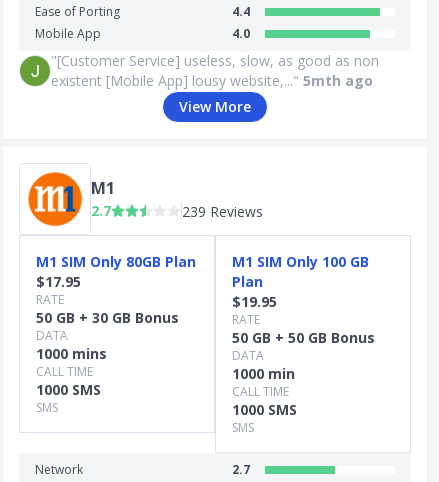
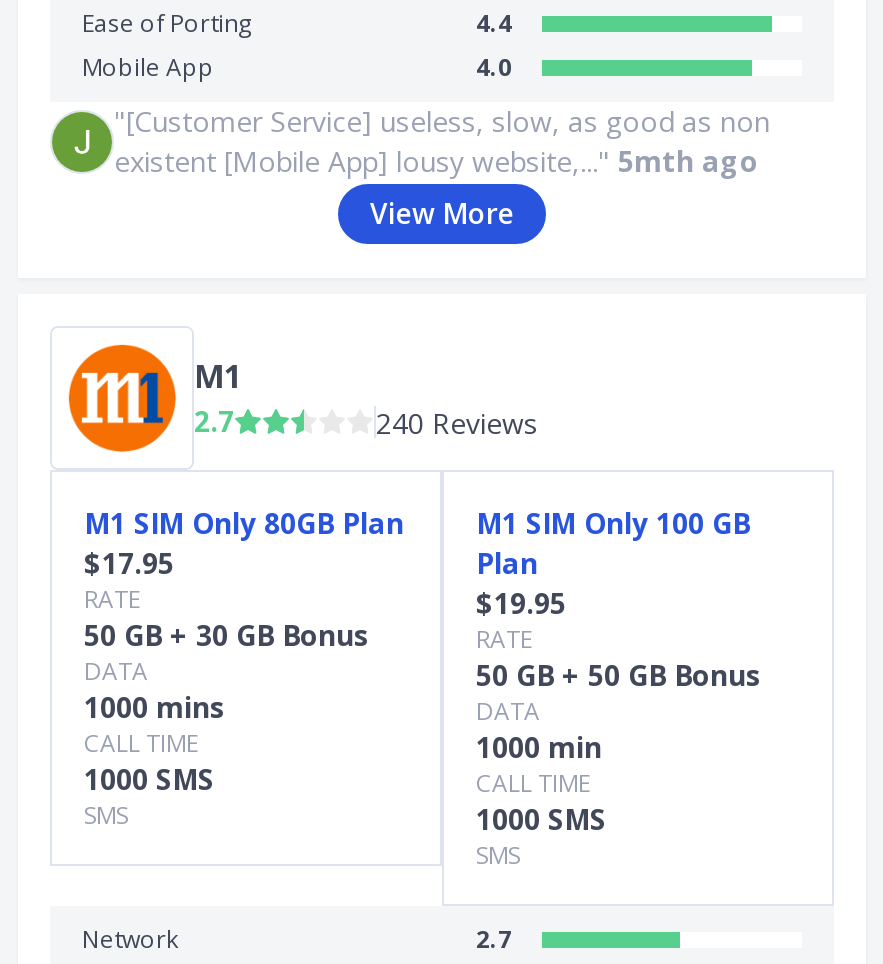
[182,201,263,220] 239 Reviews -> [376,403,538,441] 240 Reviews

